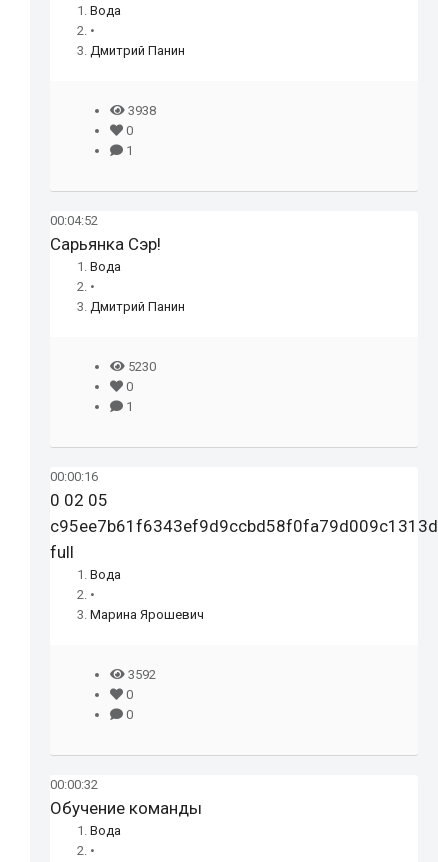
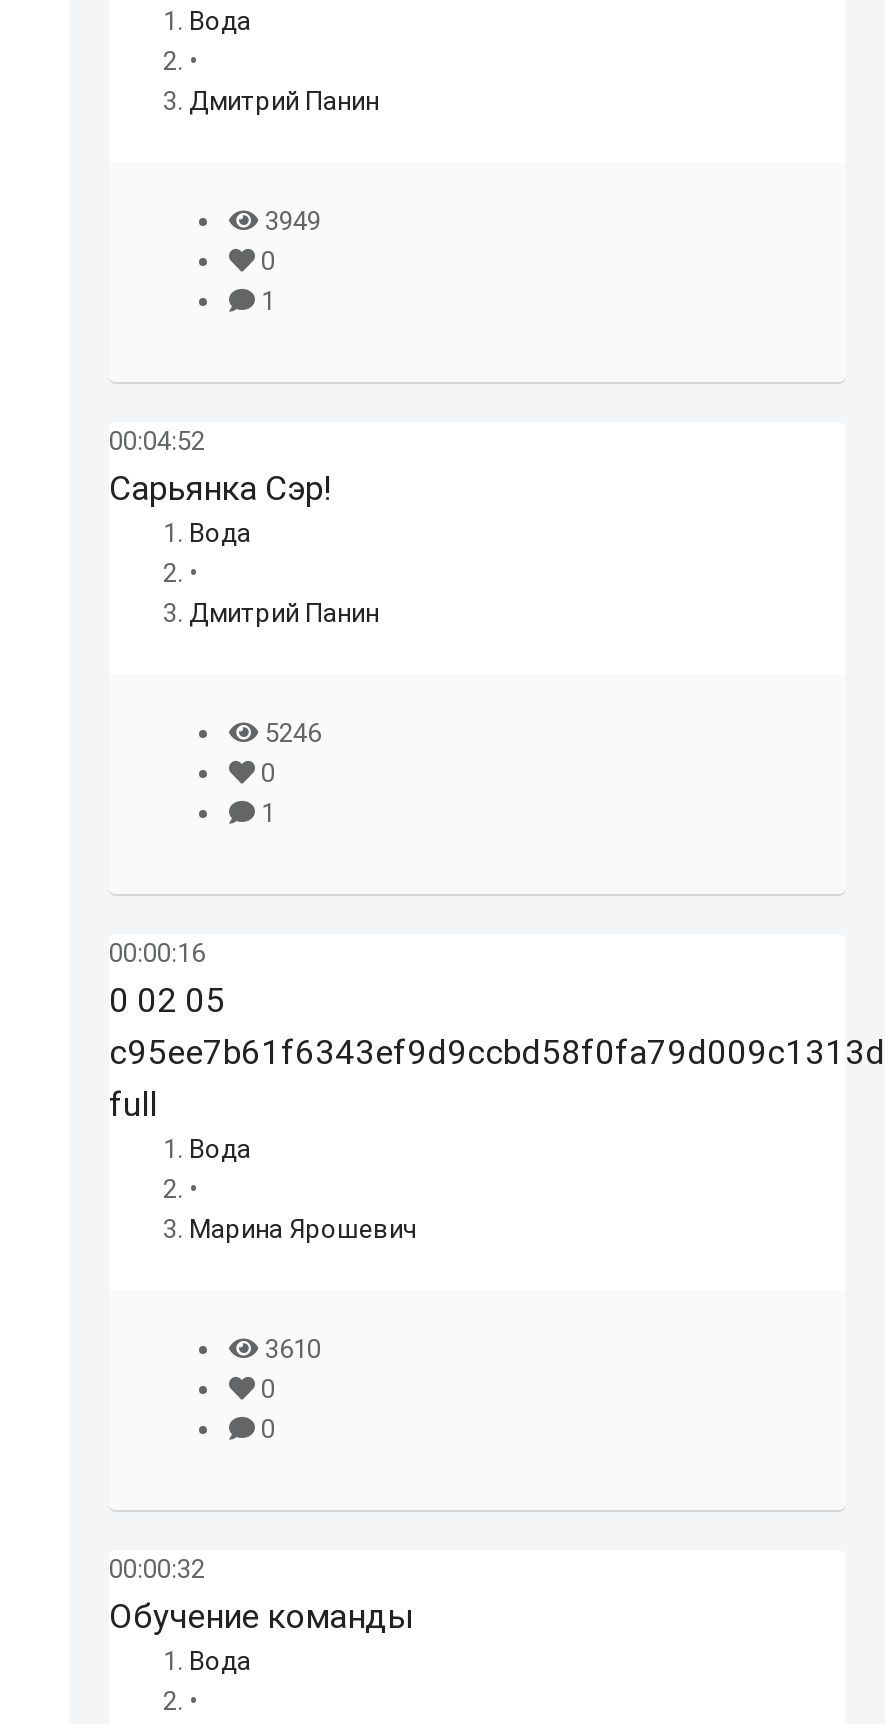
[125,103,156,118] 3938 -> [259,206,321,236] 3949
[125,359,156,374] 5230 -> [259,718,321,748] 5246
[125,667,156,682] 3592 -> [259,1334,321,1364] 3610

